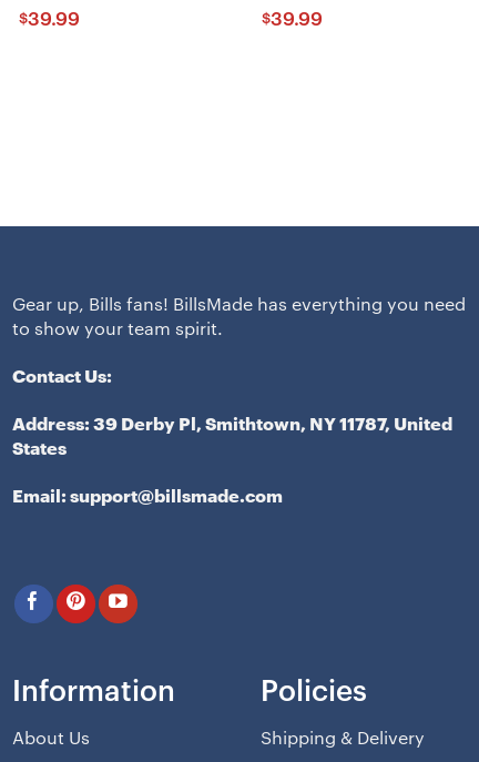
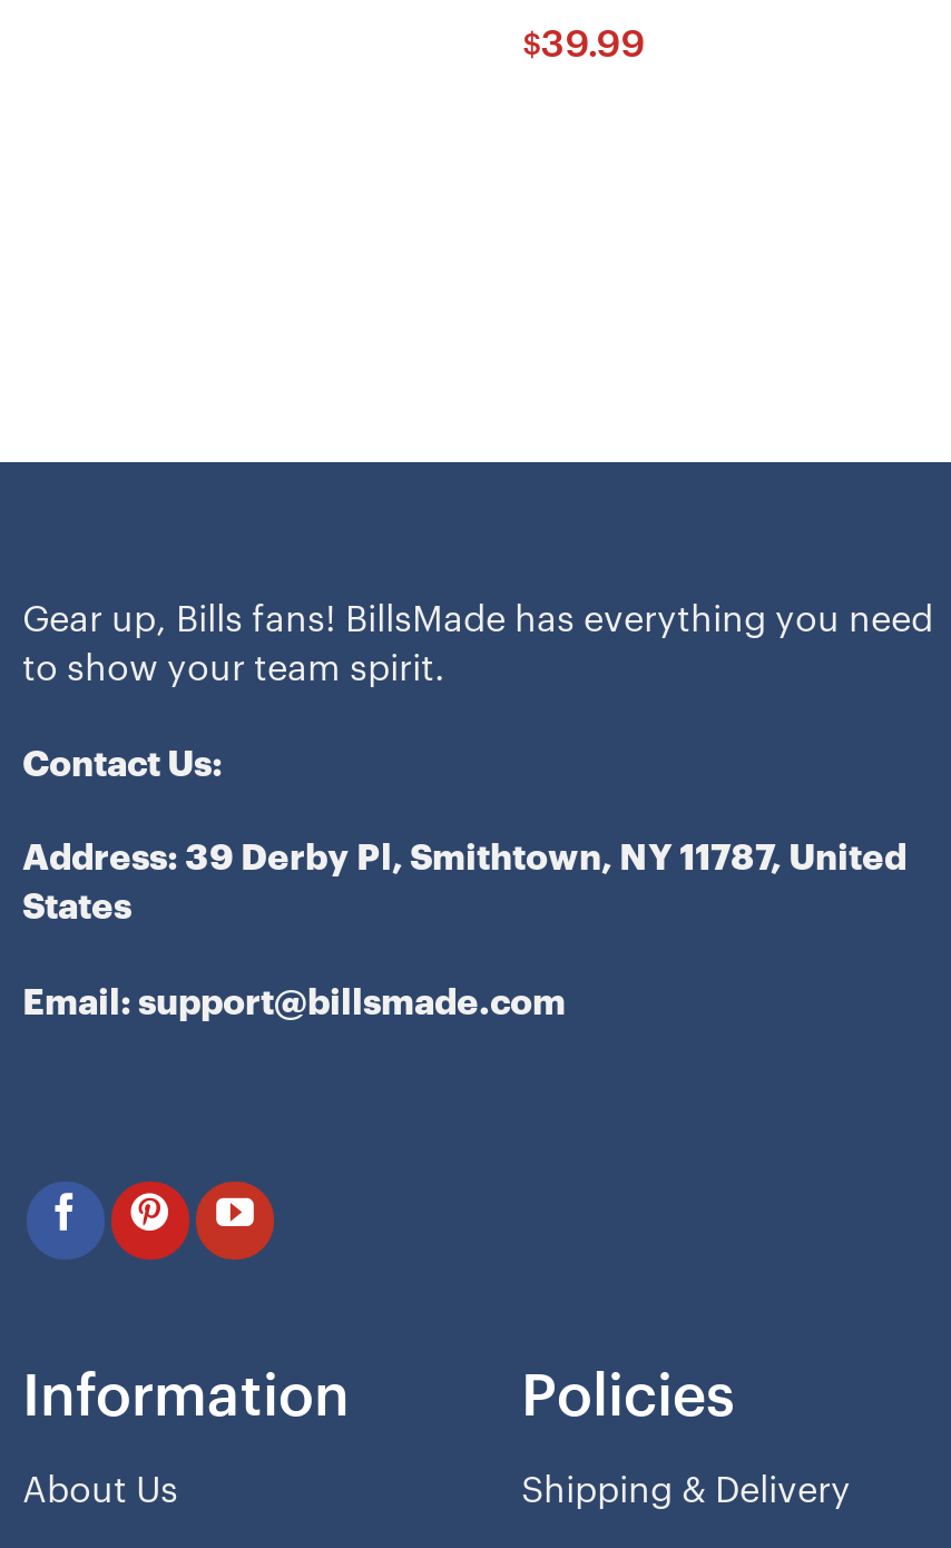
[19,10,80,28] $39.99 -> none

